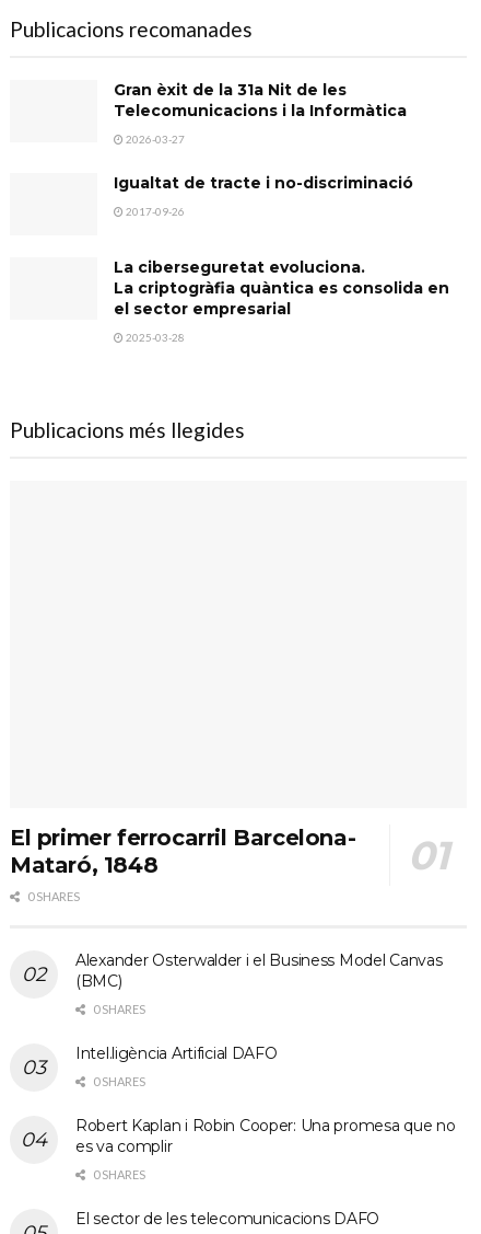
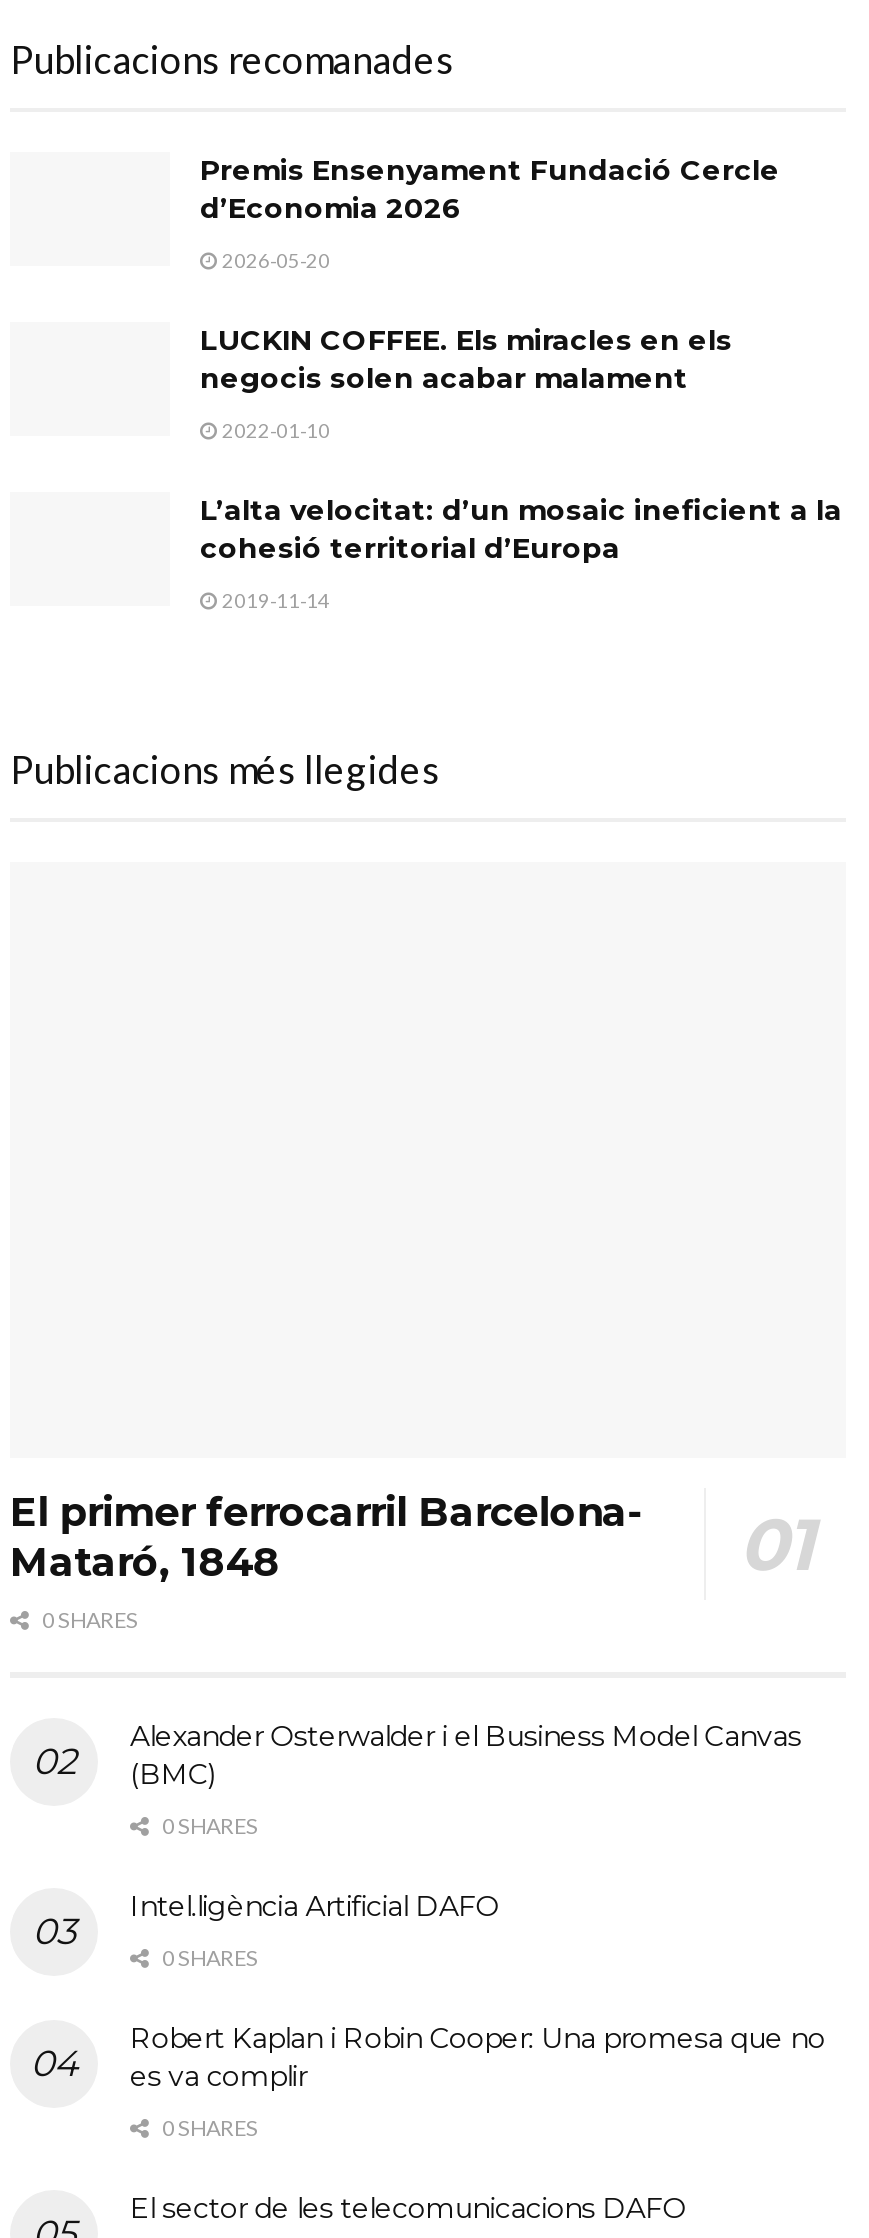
[114,79,407,120] Gran èxit de la 31a Nit de les | Telecomunicacions i la Informàtica -> [200,151,780,225] Premis Ensenyament Fundació Cercle | d’Economia 2026
[124,132,185,145] 2026-03-27 -> [218,247,330,271] 2026-05-20
[114,173,413,192] Igualtat de tracte i no-discriminació -> [200,321,732,395] LUCKIN COFFEE. Els miracles en els | negocis solen acabar malament
[124,204,185,217] 2017-09-26 -> [218,417,330,441] 2022-01-10
[114,257,449,318] La ciberseguretat evoluciona. | La criptogràfia quàntica es consolida en | el sector empresarial -> [200,491,842,565] L’alta velocitat: d’un mosaic ineficient a la | cohesió territorial d’Europa
[124,330,185,344] 2025-03-28 -> [218,587,330,611] 2019-11-14

